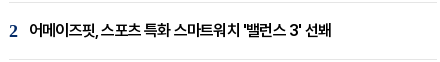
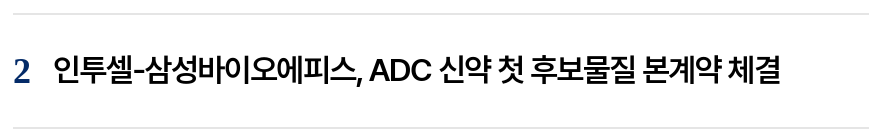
[29,21,331,40] 어메이즈핏, 스포츠 특화 스마트워치 '밸런스 3' 선봬 -> [53,51,781,89] 인투셀-삼성바이오에피스, ADC 신약 첫 후보물질 본계약 체결

